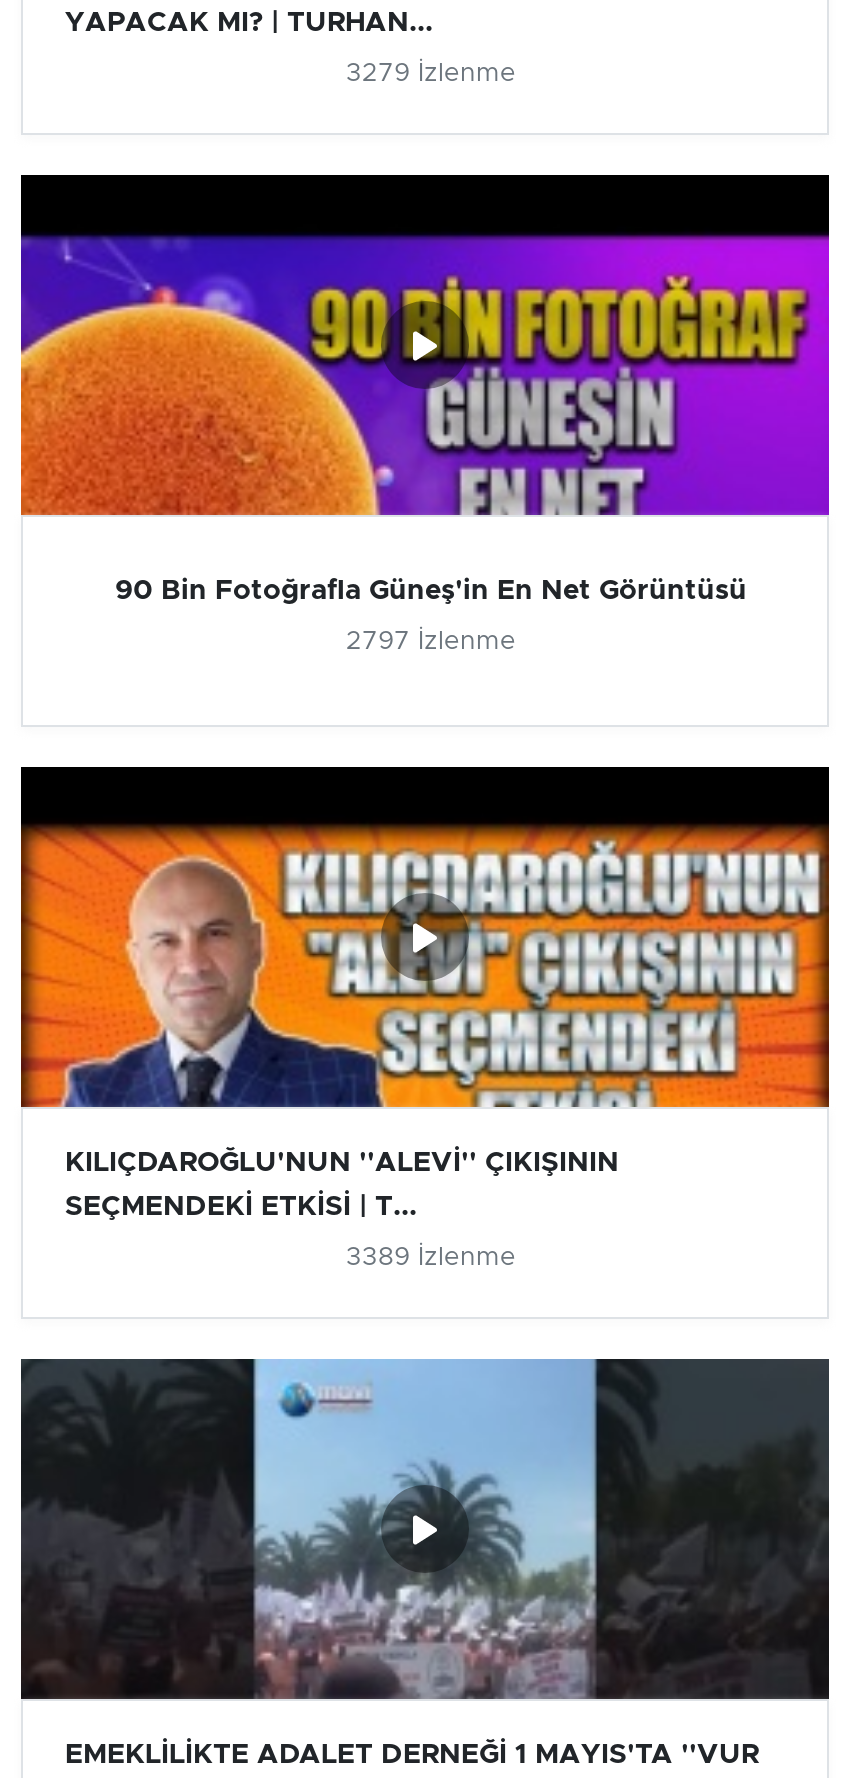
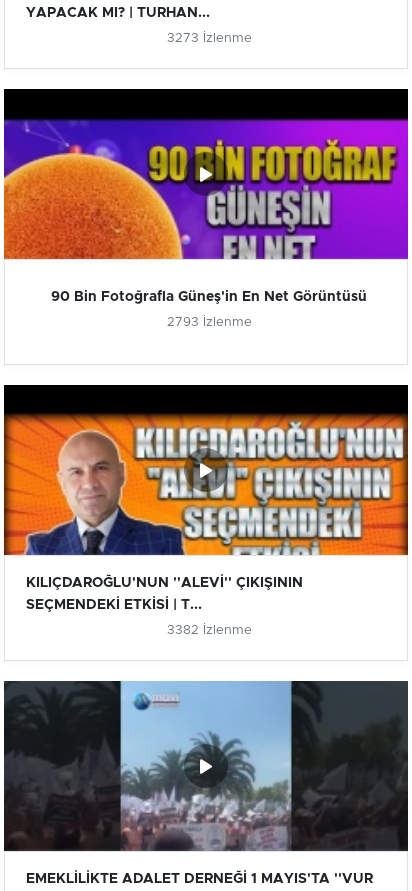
[346,61,516,87] 3279 İzlenme -> [166,32,251,45] 3273 İzlenme
[346,629,516,655] 2797 İzlenme -> [166,316,251,329] 2793 İzlenme
[346,1245,516,1271] 3389 İzlenme -> [166,624,251,637] 3382 İzlenme

